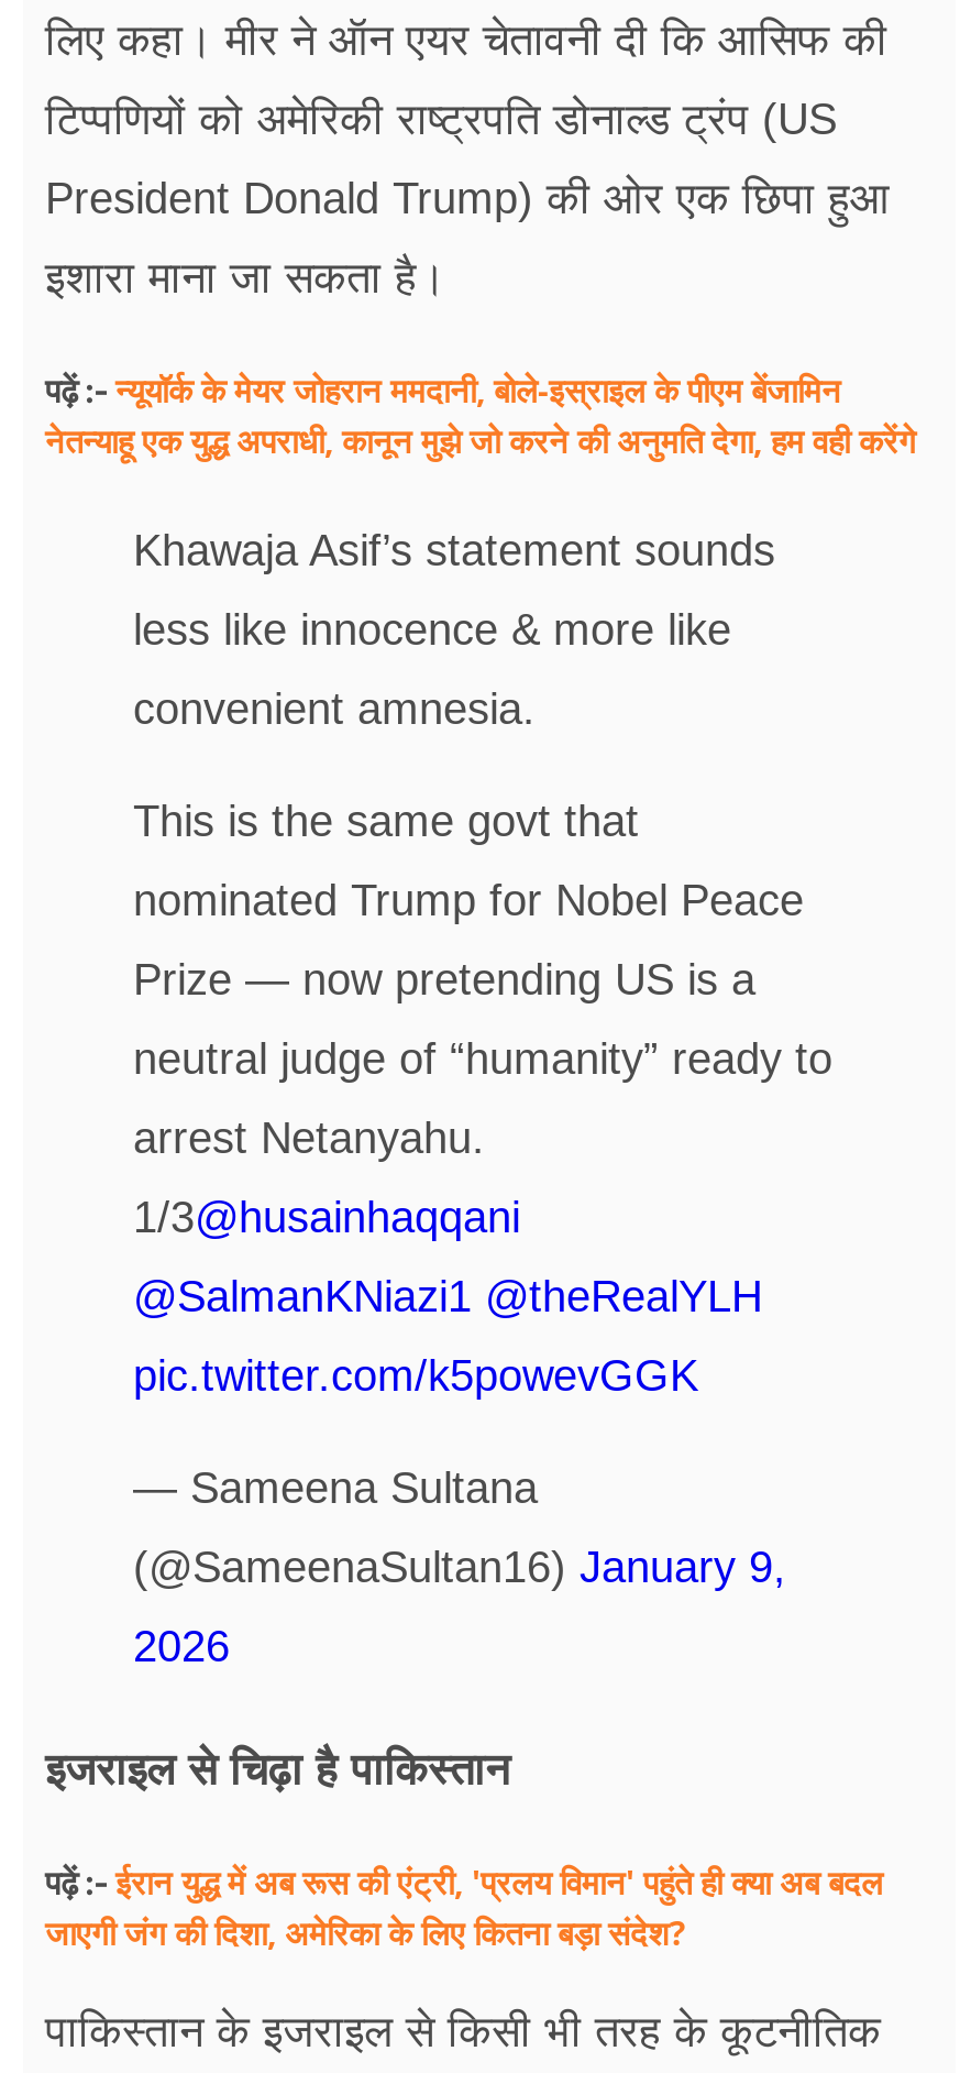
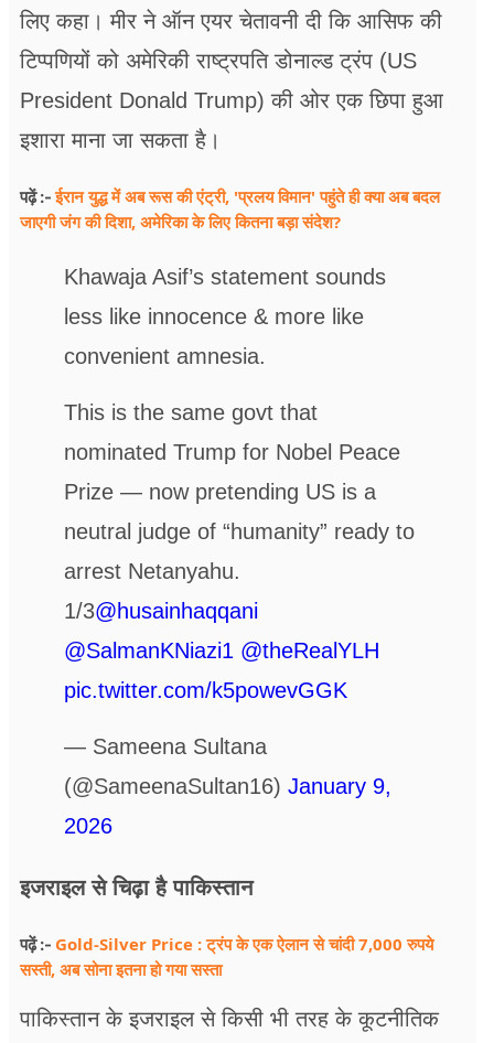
[45,368,916,463] पढ़ें :- न्यूयॉर्क के मेयर जोहरान ममदानी, बोले-इस्राइल के पीएम बेंजामिन | नेतन्याहू एक युद्ध अपराधी, कानून मुझे जो करने की अनुमति देगा, हम वही करेंगे -> none
none -> [20,933,433,980] पढ़ें :- Gold-Silver Price : ट्रंप के एक ऐलान से चांदी 7,000 रुपये | सस्ती, अब सोना इतना हो गया सस्ता
moved [45,1860,883,1955] -> [20,185,440,233]: पढ़ें :- ईरान युद्ध में अब रूस की एंट्री, 'प्रलय विमान' पहुंते ही क्या अब बदल | जाएगी जंग की दिशा, अमेरिका के लिए कितना बड़ा संदेश?

